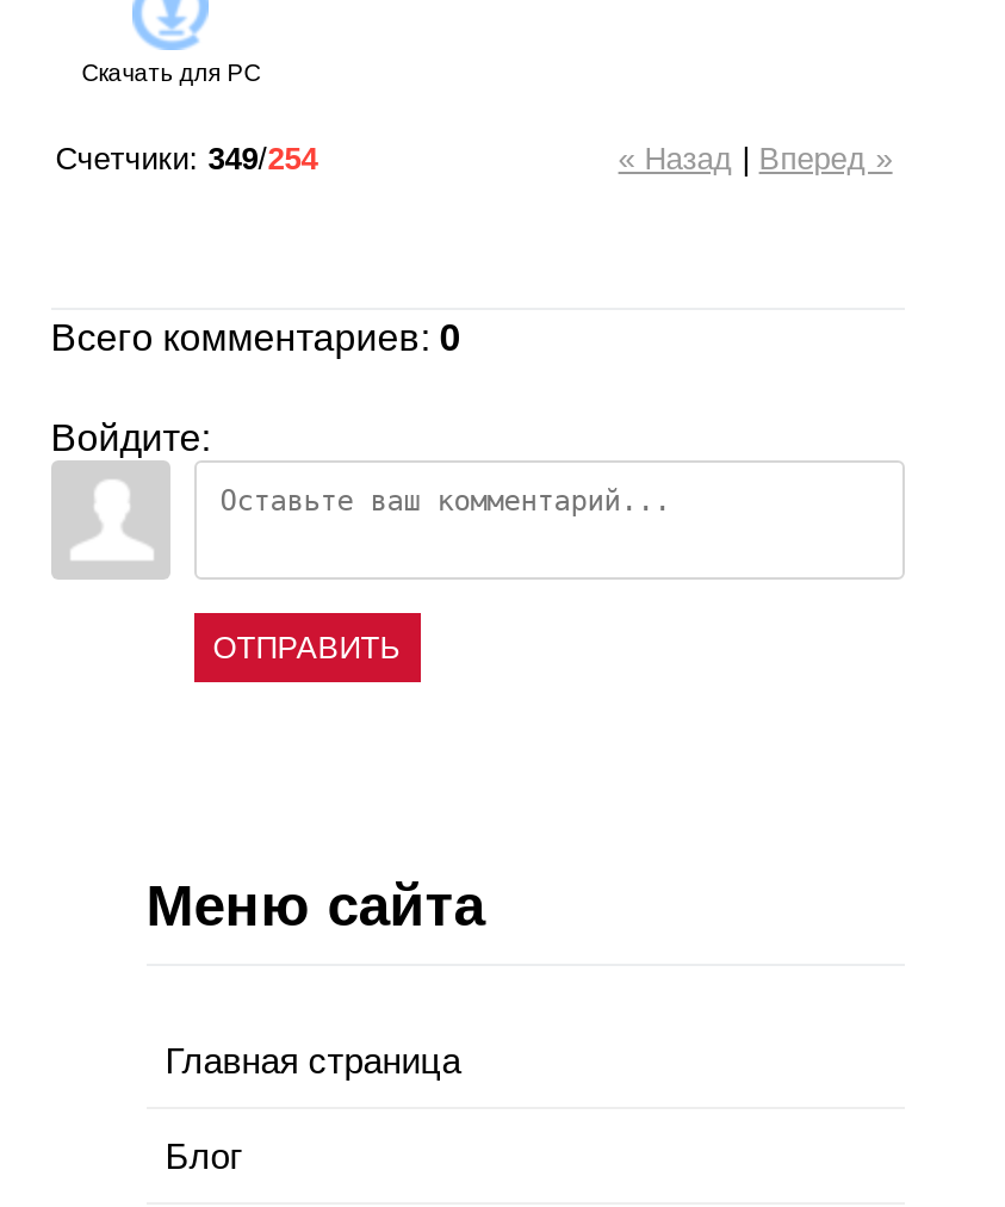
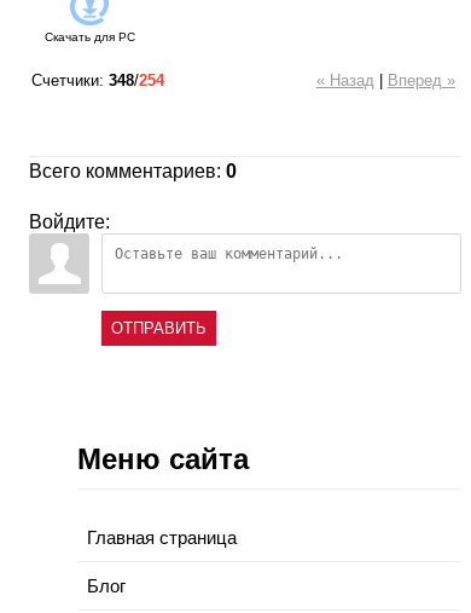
[56,140,318,176] Счетчики: 349/254 -> [31,71,164,89] Счетчики: 348/254

